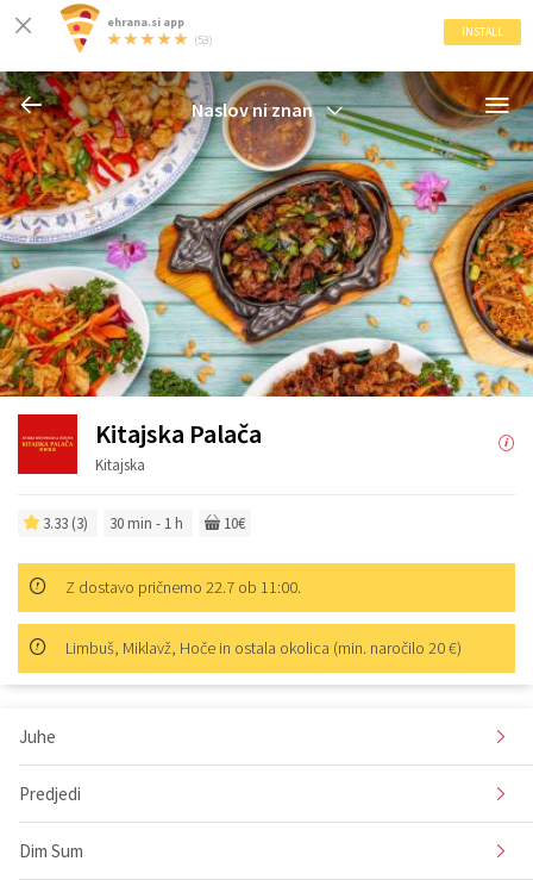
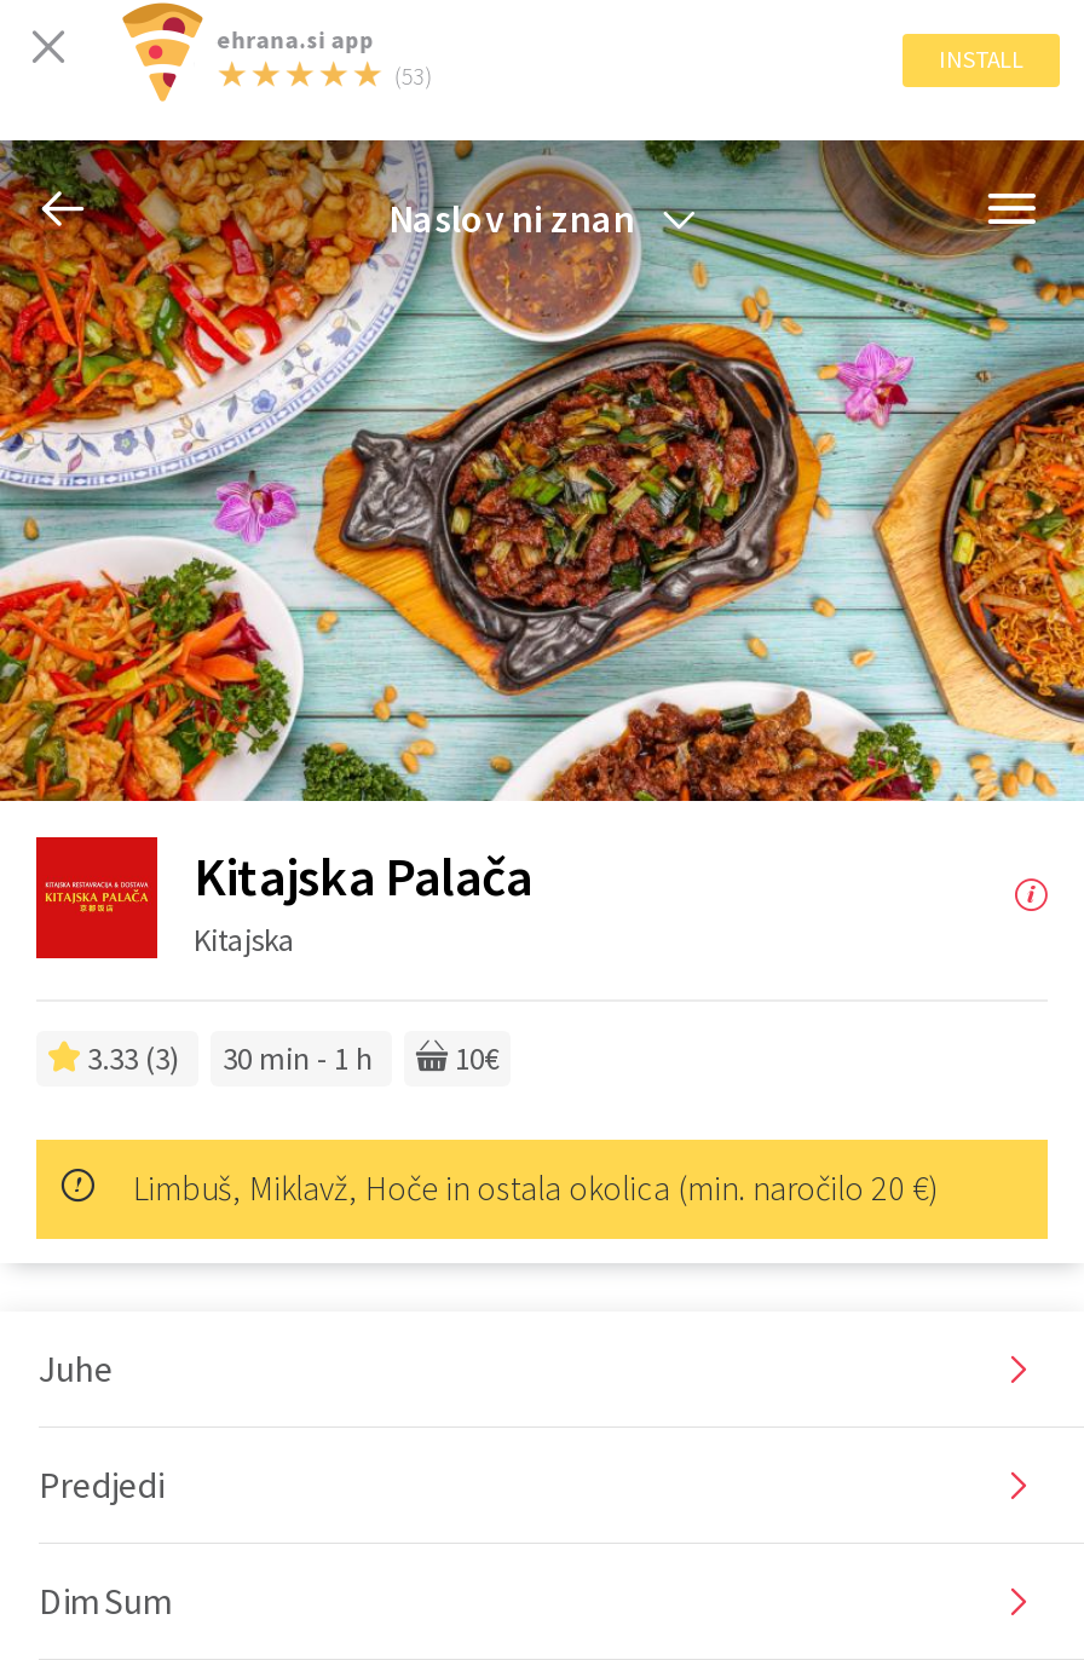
[65,577,301,598] Z dostavo pričnemo 22.7 ob 11:00. -> none

